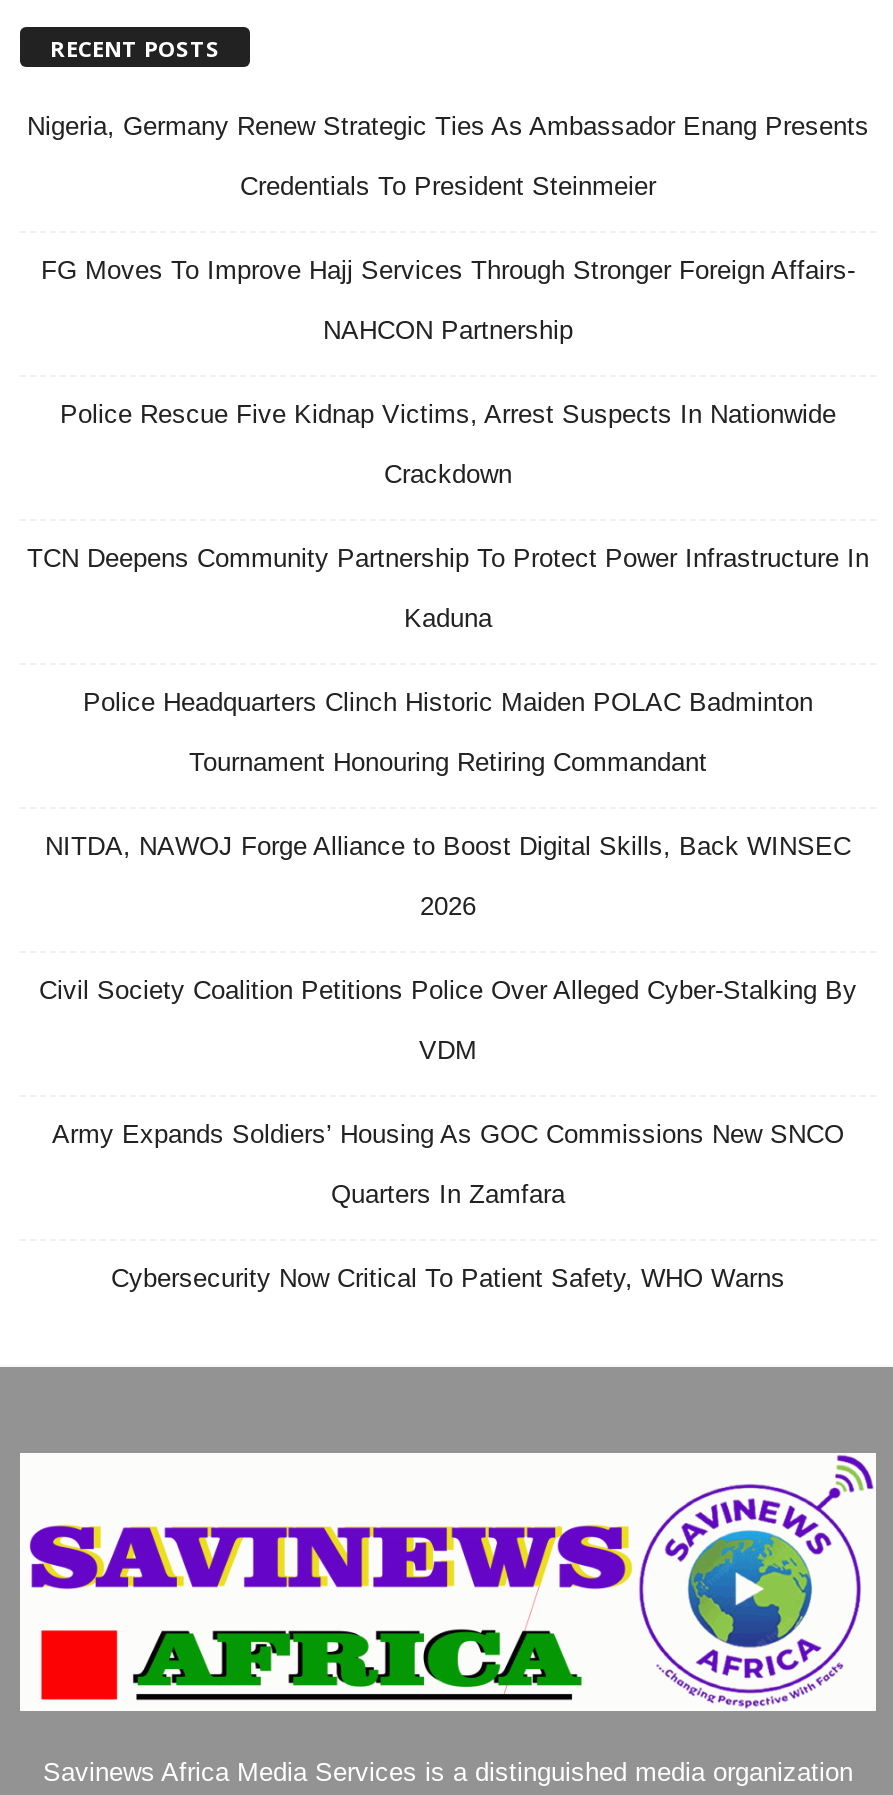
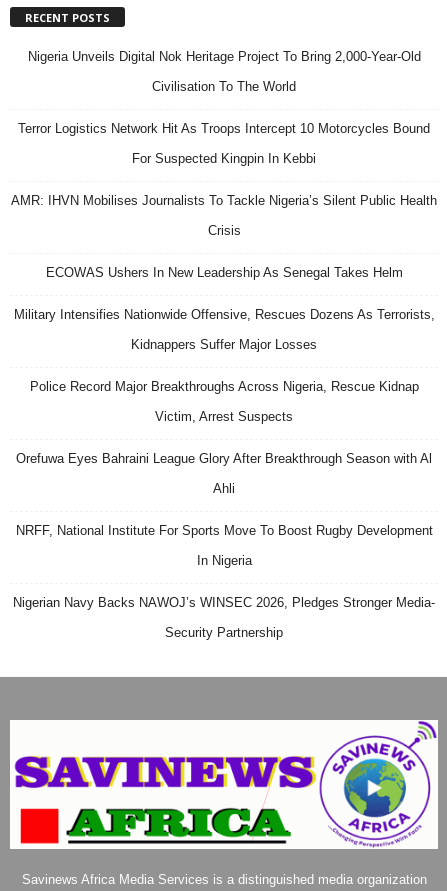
[27,111,869,141] Nigeria, Germany Renew Strategic Ties As Ambassador Enang Presents -> [27,49,420,64] Nigeria Unveils Digital Nok Heritage Project To Bring 2,000-Year-Old
[240,171,656,201] Credentials To President Steinmeier -> [152,79,296,94] Civilisation To The World
[41,255,855,285] FG Moves To Improve Hajj Services Through Stronger Foreign Affairs- -> [18,121,430,136] Terror Logistics Network Hit As Troops Intercept 10 Motorcycles Bound
[323,315,573,345] NAHCON Partnership -> [132,151,316,166] For Suspected Kingpin In Kebbi
[60,399,836,429] Police Rescue Five Kidnap Victims, Arrest Suspects In Nationwide -> [11,193,437,208] AMR: IHVN Mobilises Journalists To Tackle Nigeria’s Silent Public Health
[384,459,512,489] Crackdown -> [207,223,240,238] Crisis
[27,543,869,573] TCN Deepens Community Partnership To Protect Power Infrastructure In -> [45,265,402,280] ECOWAS Ushers In New Leadership As Senegal Takes Helm
[404,603,492,633] Kaduna -> [13,307,434,322] Military Intensifies Nationwide Offensive, Rescues Dozens As Terrorists,
[83,687,813,717] Police Headquarters Clinch Historic Maiden POLAC Badminton -> [131,337,317,352] Kidnappers Suffer Major Losses
[189,747,707,777] Tournament Honouring Retiring Commandant -> [29,379,418,394] Police Record Major Breakthroughs Across Nigeria, Rescue Kidnap
[45,831,851,861] NITDA, NAWOJ Forge Alliance to Boost Digital Skills, Back WINSEC -> [155,409,293,424] Victim, Arrest Suspects
[420,891,476,921] 2026 -> [16,451,432,466] Orefuwa Eyes Bahraini League Glory After Breakthrough Season with Al
[39,975,857,1005] Civil Society Coalition Petitions Police Over Alleged Cyber-Stalking By -> [213,481,235,496] Ahli
[419,1035,477,1065] VDM -> [15,523,432,538] NRFF, National Institute For Sports Move To Boost Rugby Development
[52,1119,844,1149] Army Expands Soldiers’ Housing As GOC Commissions New SNCO -> [196,553,251,568] In Nigeria
[331,1179,565,1209] Quarters In Zamfara -> [13,595,435,610] Nigerian Navy Backs NAWOJ’s WINSEC 2026, Pledges Stronger Media-
[111,1263,785,1293] Cybersecurity Now Critical To Patient Safety, WHO Warns -> [165,625,283,640] Security Partnership

